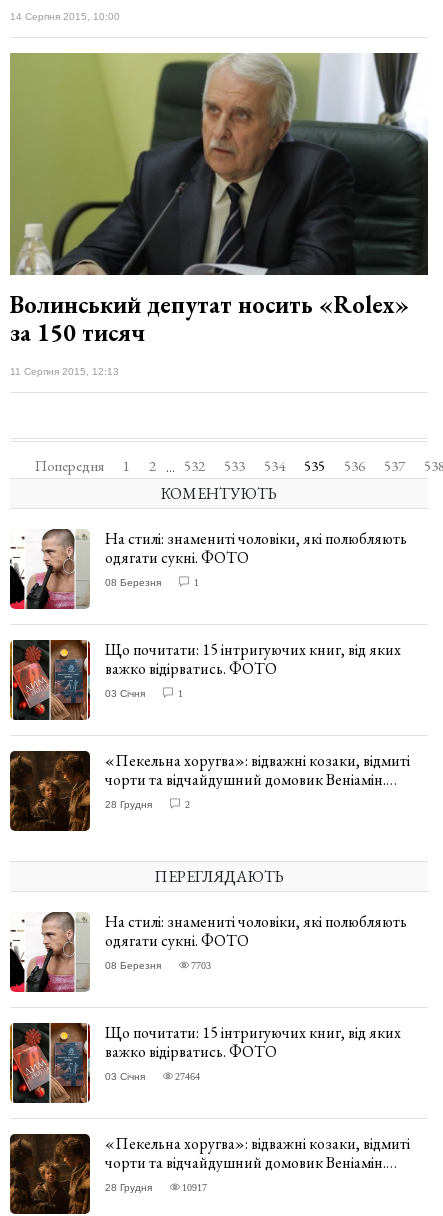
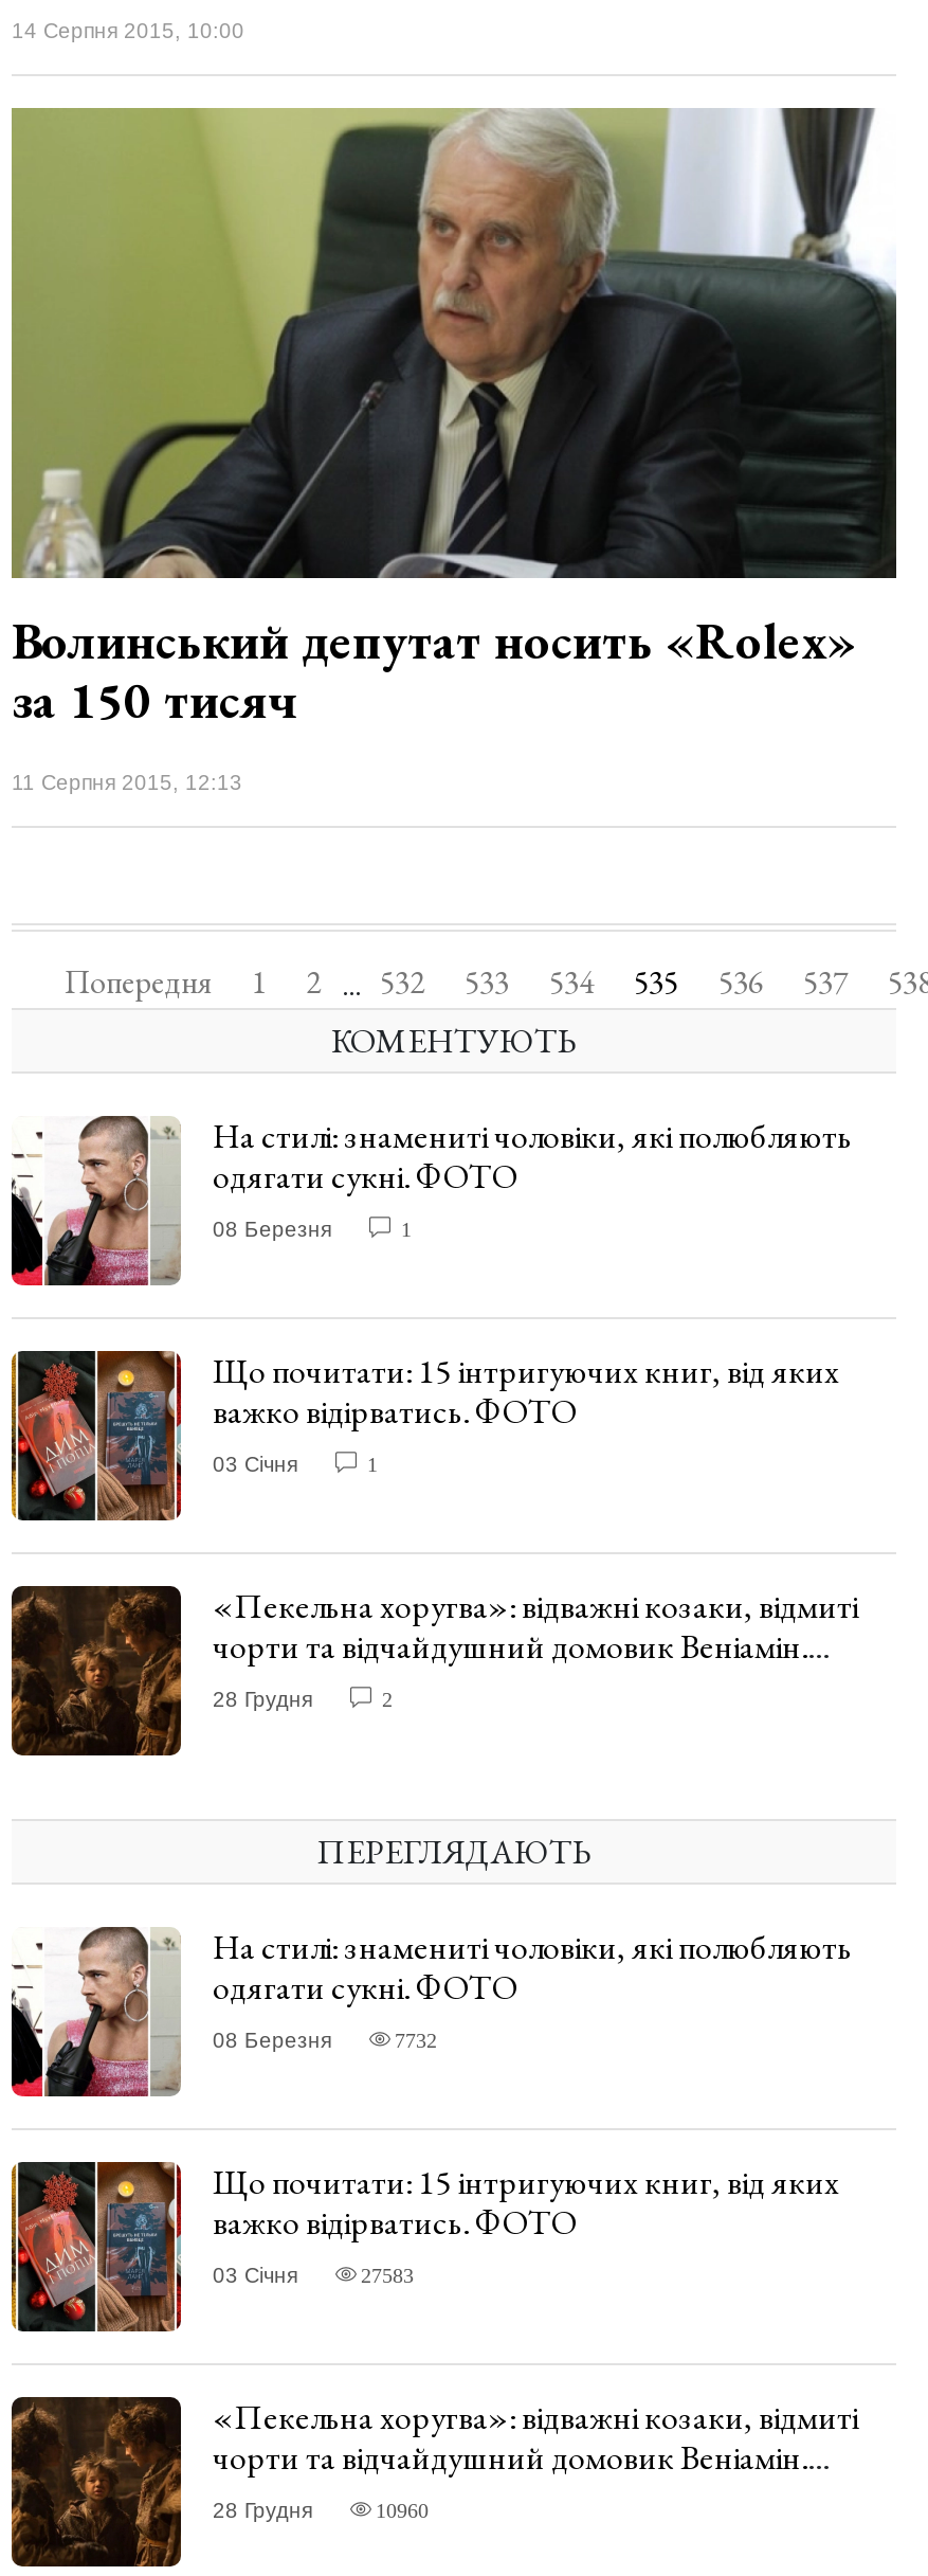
[191,960,211,970] 7703 -> [395,2028,437,2050] 7732
[175,1071,200,1081] 27464 -> [361,2263,414,2285] 27583
[182,1182,207,1192] 10917 -> [376,2498,429,2520] 10960

